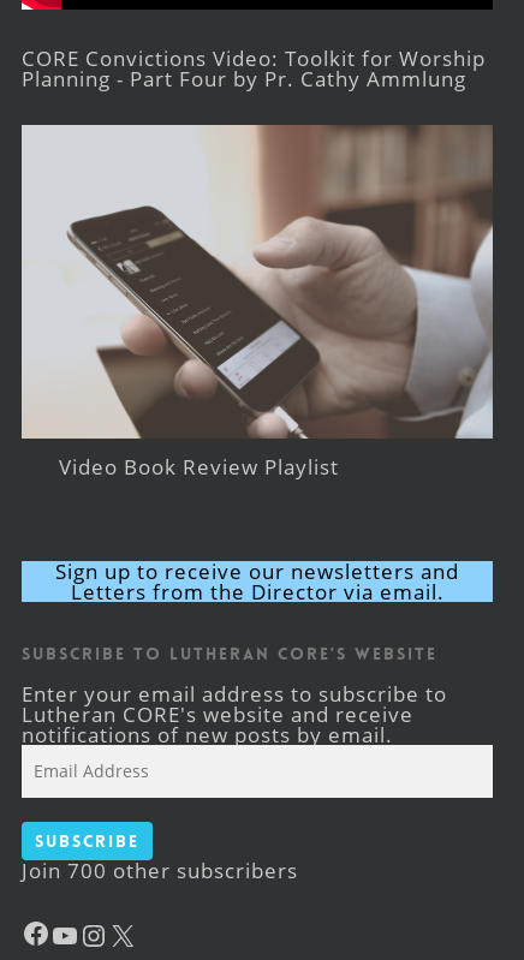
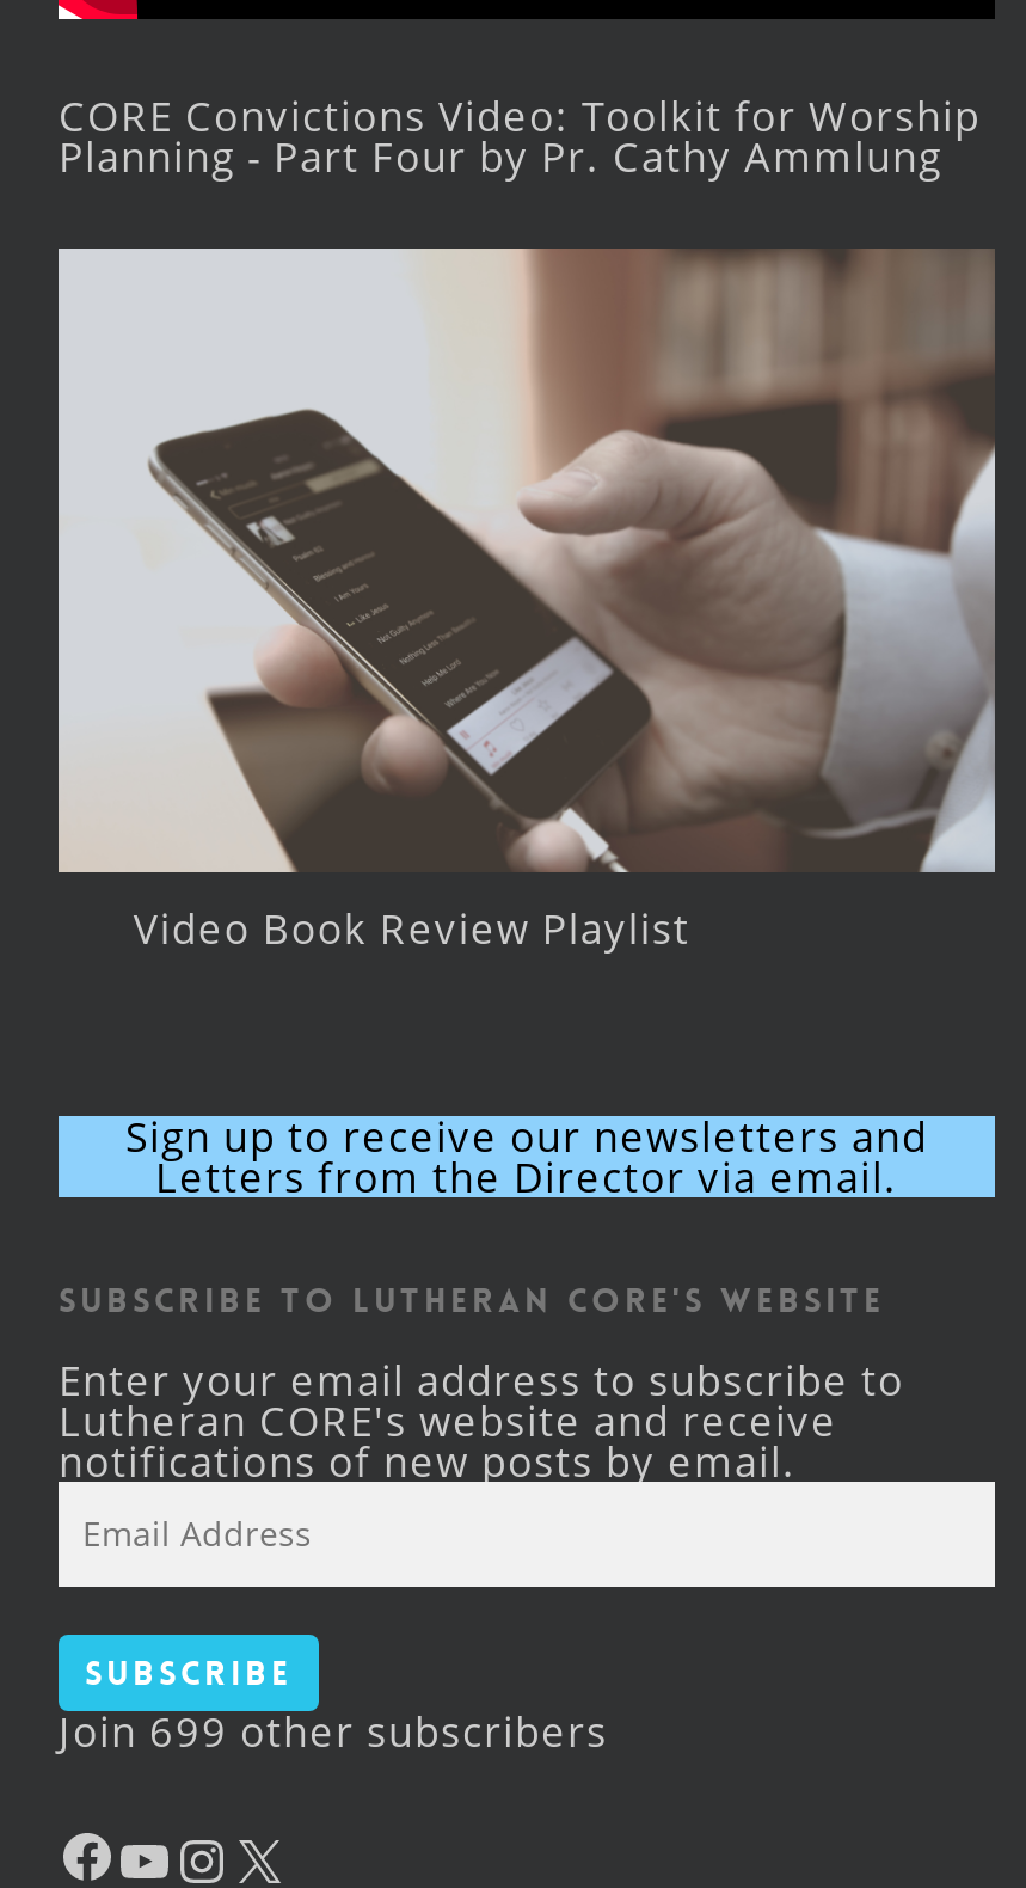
[22,857,298,885] Join 700 other subscribers -> [59,1705,608,1760] Join 699 other subscribers

